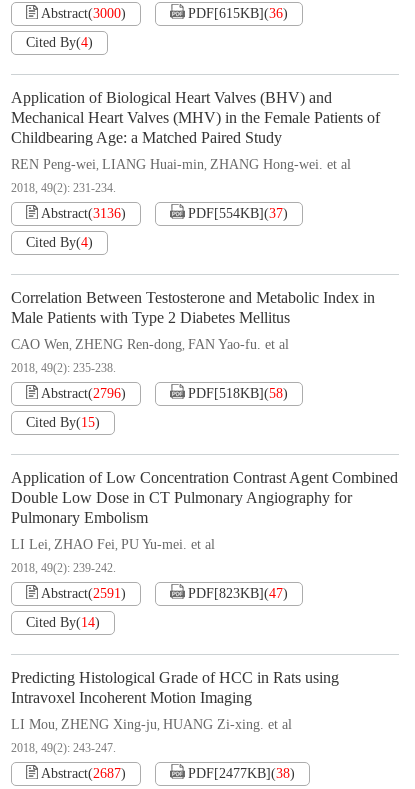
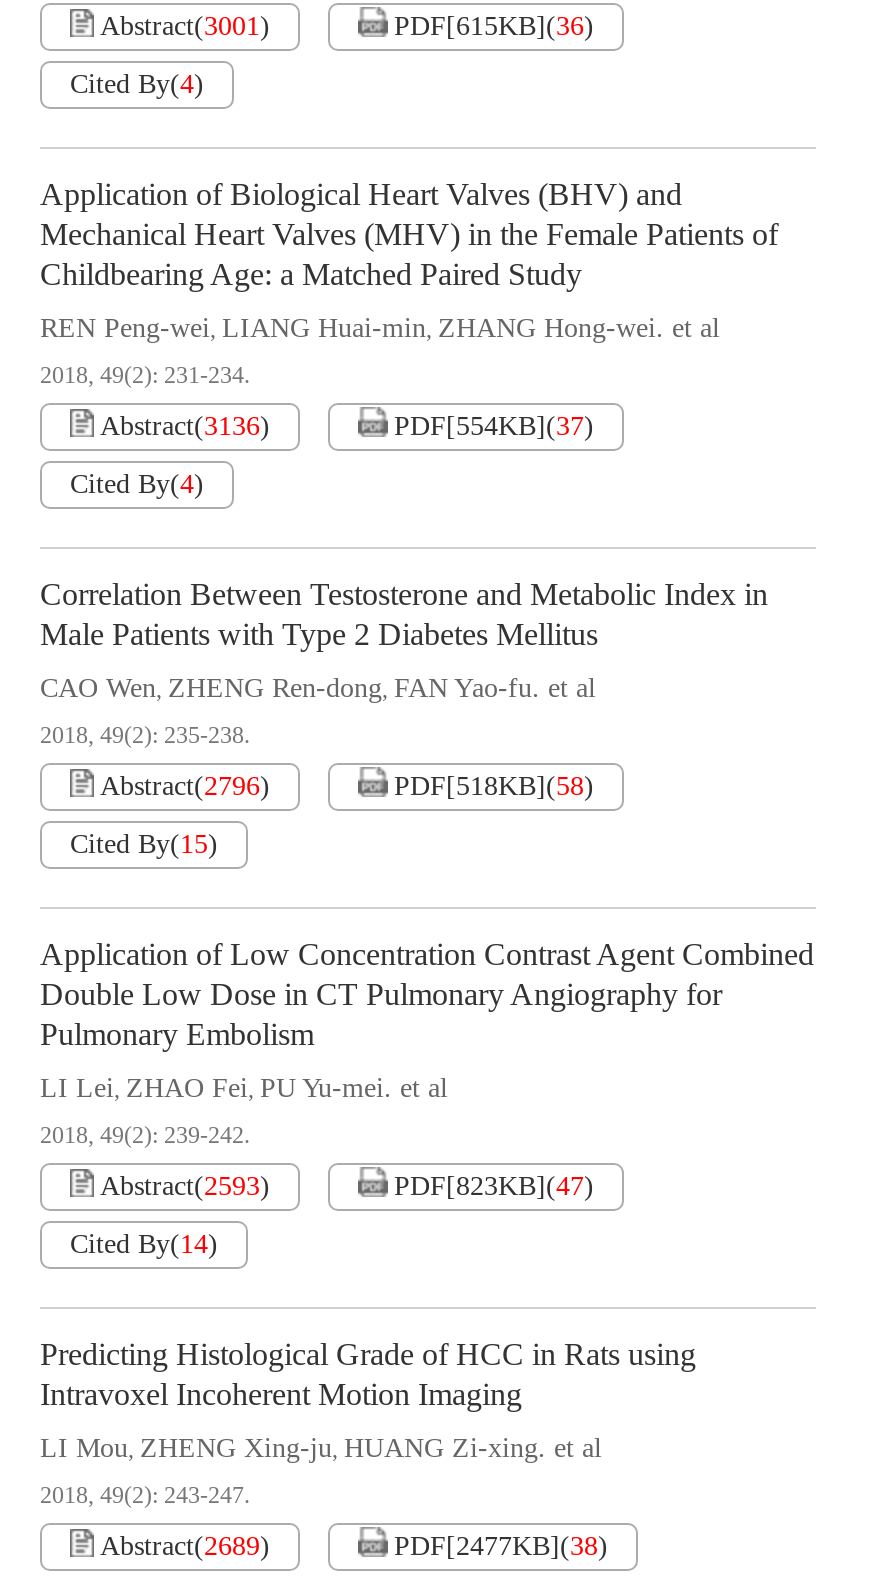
[41,6,126,22] Abstract(3000) -> [100,11,270,43] Abstract(3001)
[41,586,126,602] Abstract(2591) -> [100,1171,270,1203] Abstract(2593)
[41,766,126,782] Abstract(2687) -> [100,1531,270,1563] Abstract(2689)

